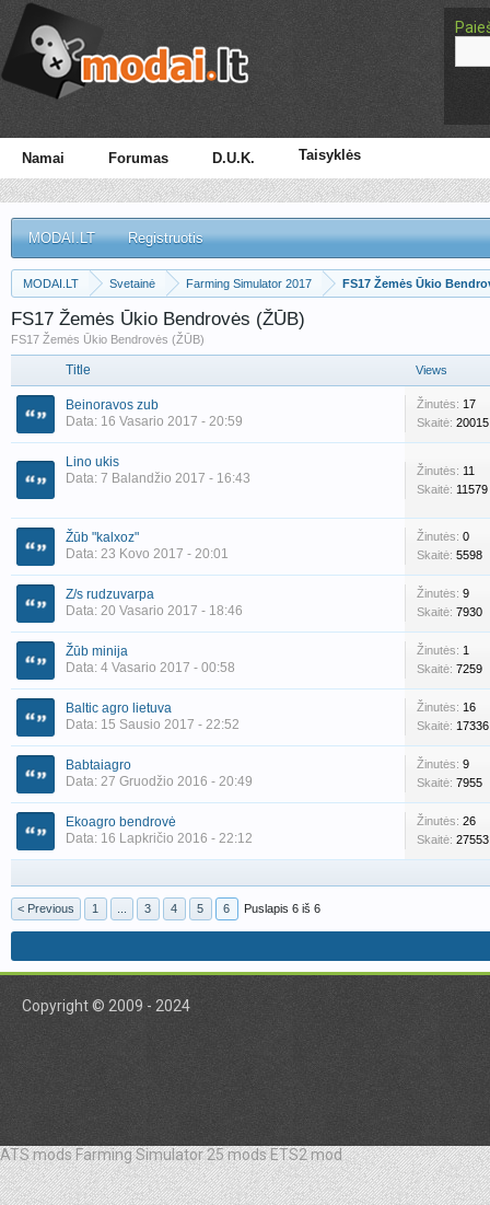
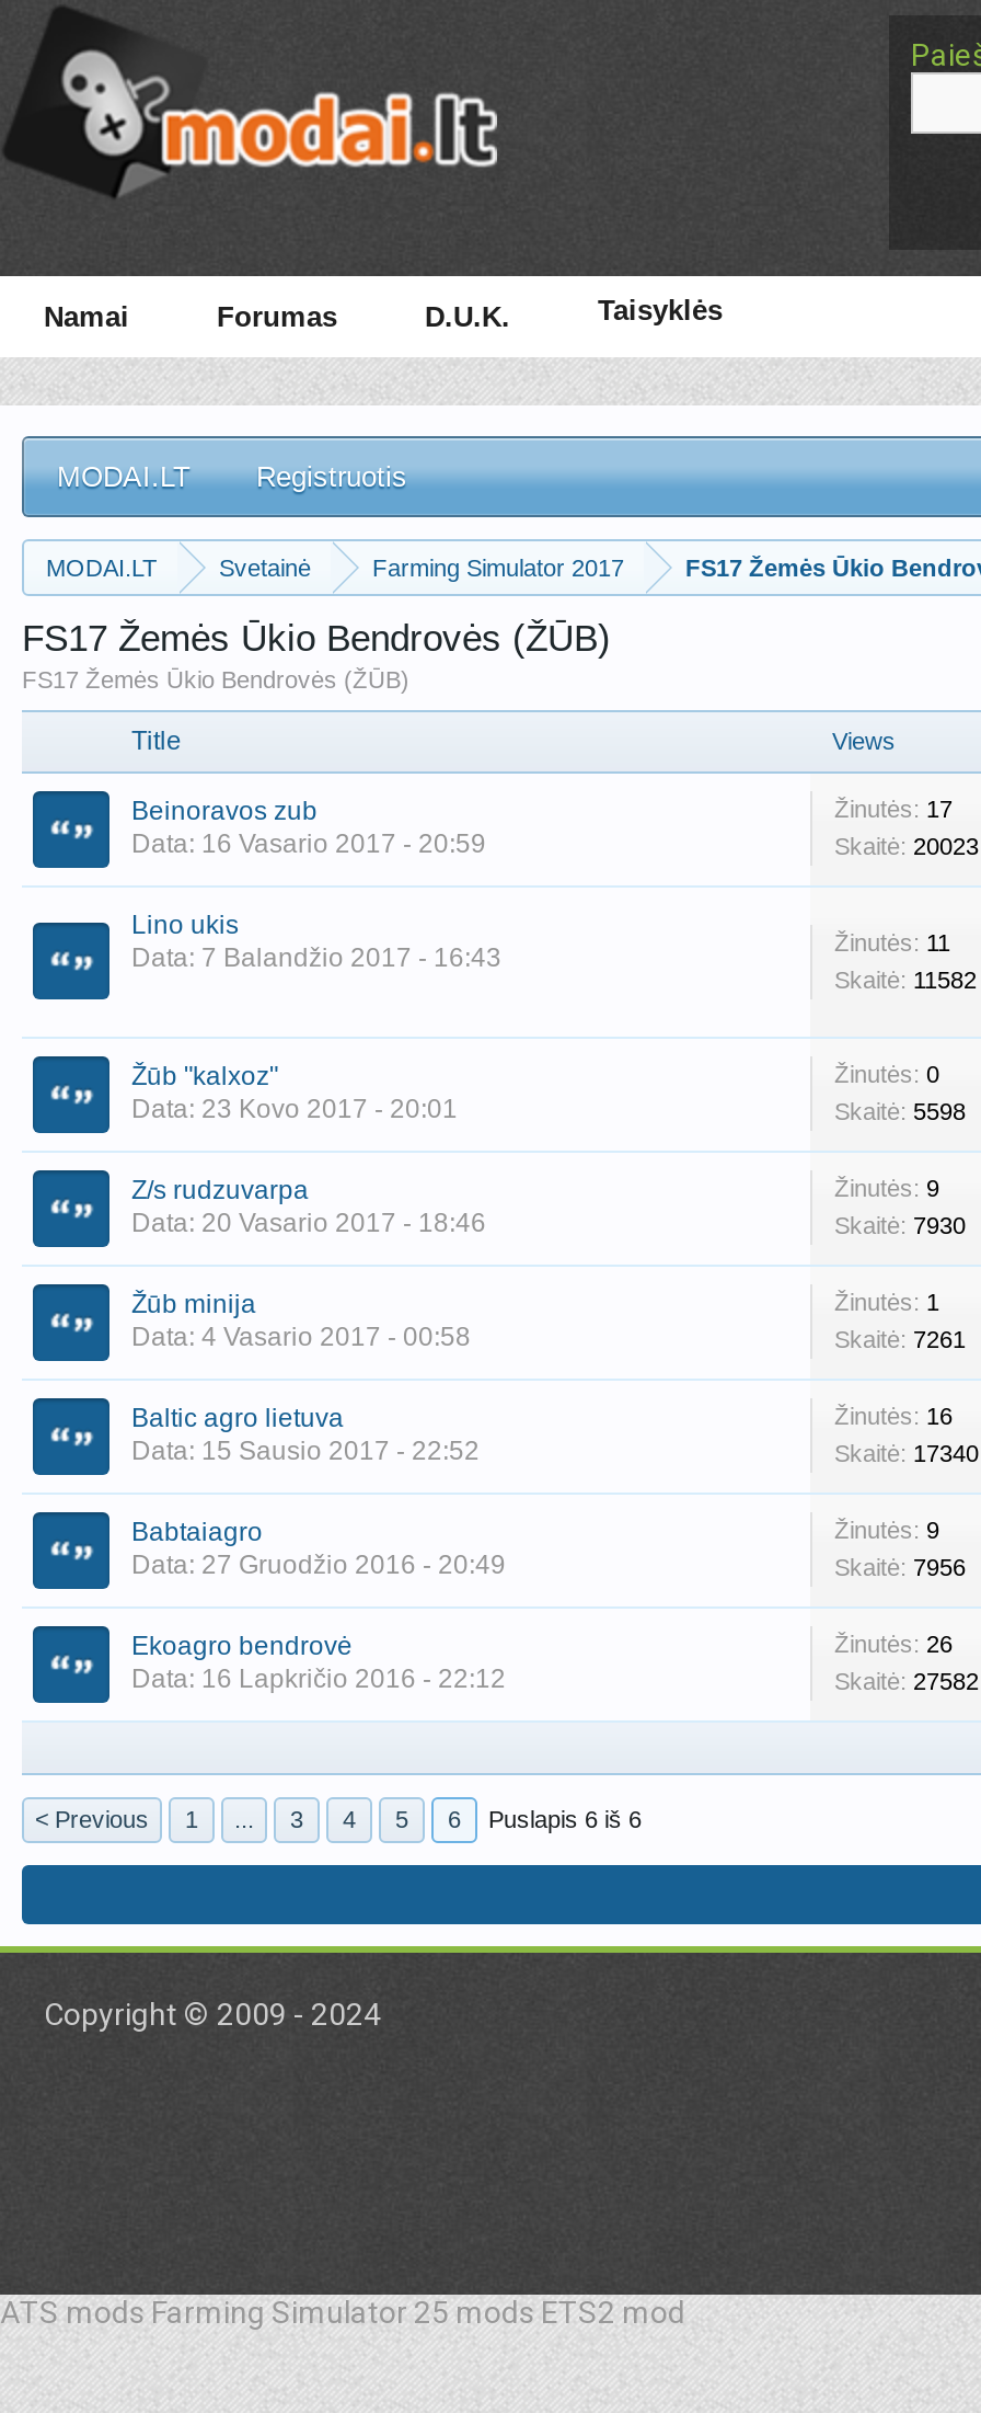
[417,416,489,429] Skaitė: 20015 -> [834,833,979,859] Skaitė: 20023
[417,483,488,496] Skaitė: 11579 -> [834,967,977,993] Skaitė: 11582
[417,662,482,675] Skaitė: 7259 -> [834,1326,966,1352] Skaitė: 7261
[417,719,489,732] Skaitė: 17336 -> [834,1440,979,1466] Skaitė: 17340
[417,776,482,789] Skaitė: 7955 -> [834,1554,966,1580] Skaitė: 7956
[417,833,489,846] Skaitė: 27553 -> [834,1668,979,1694] Skaitė: 27582

